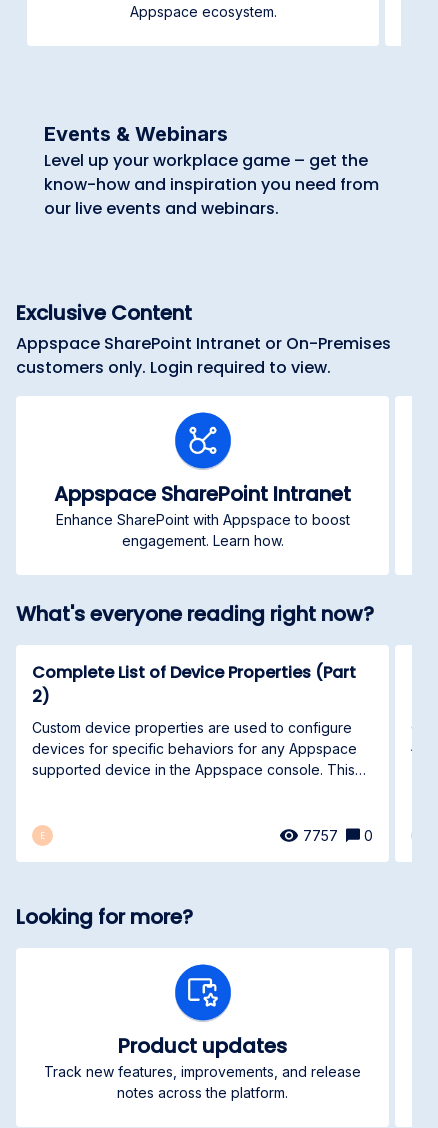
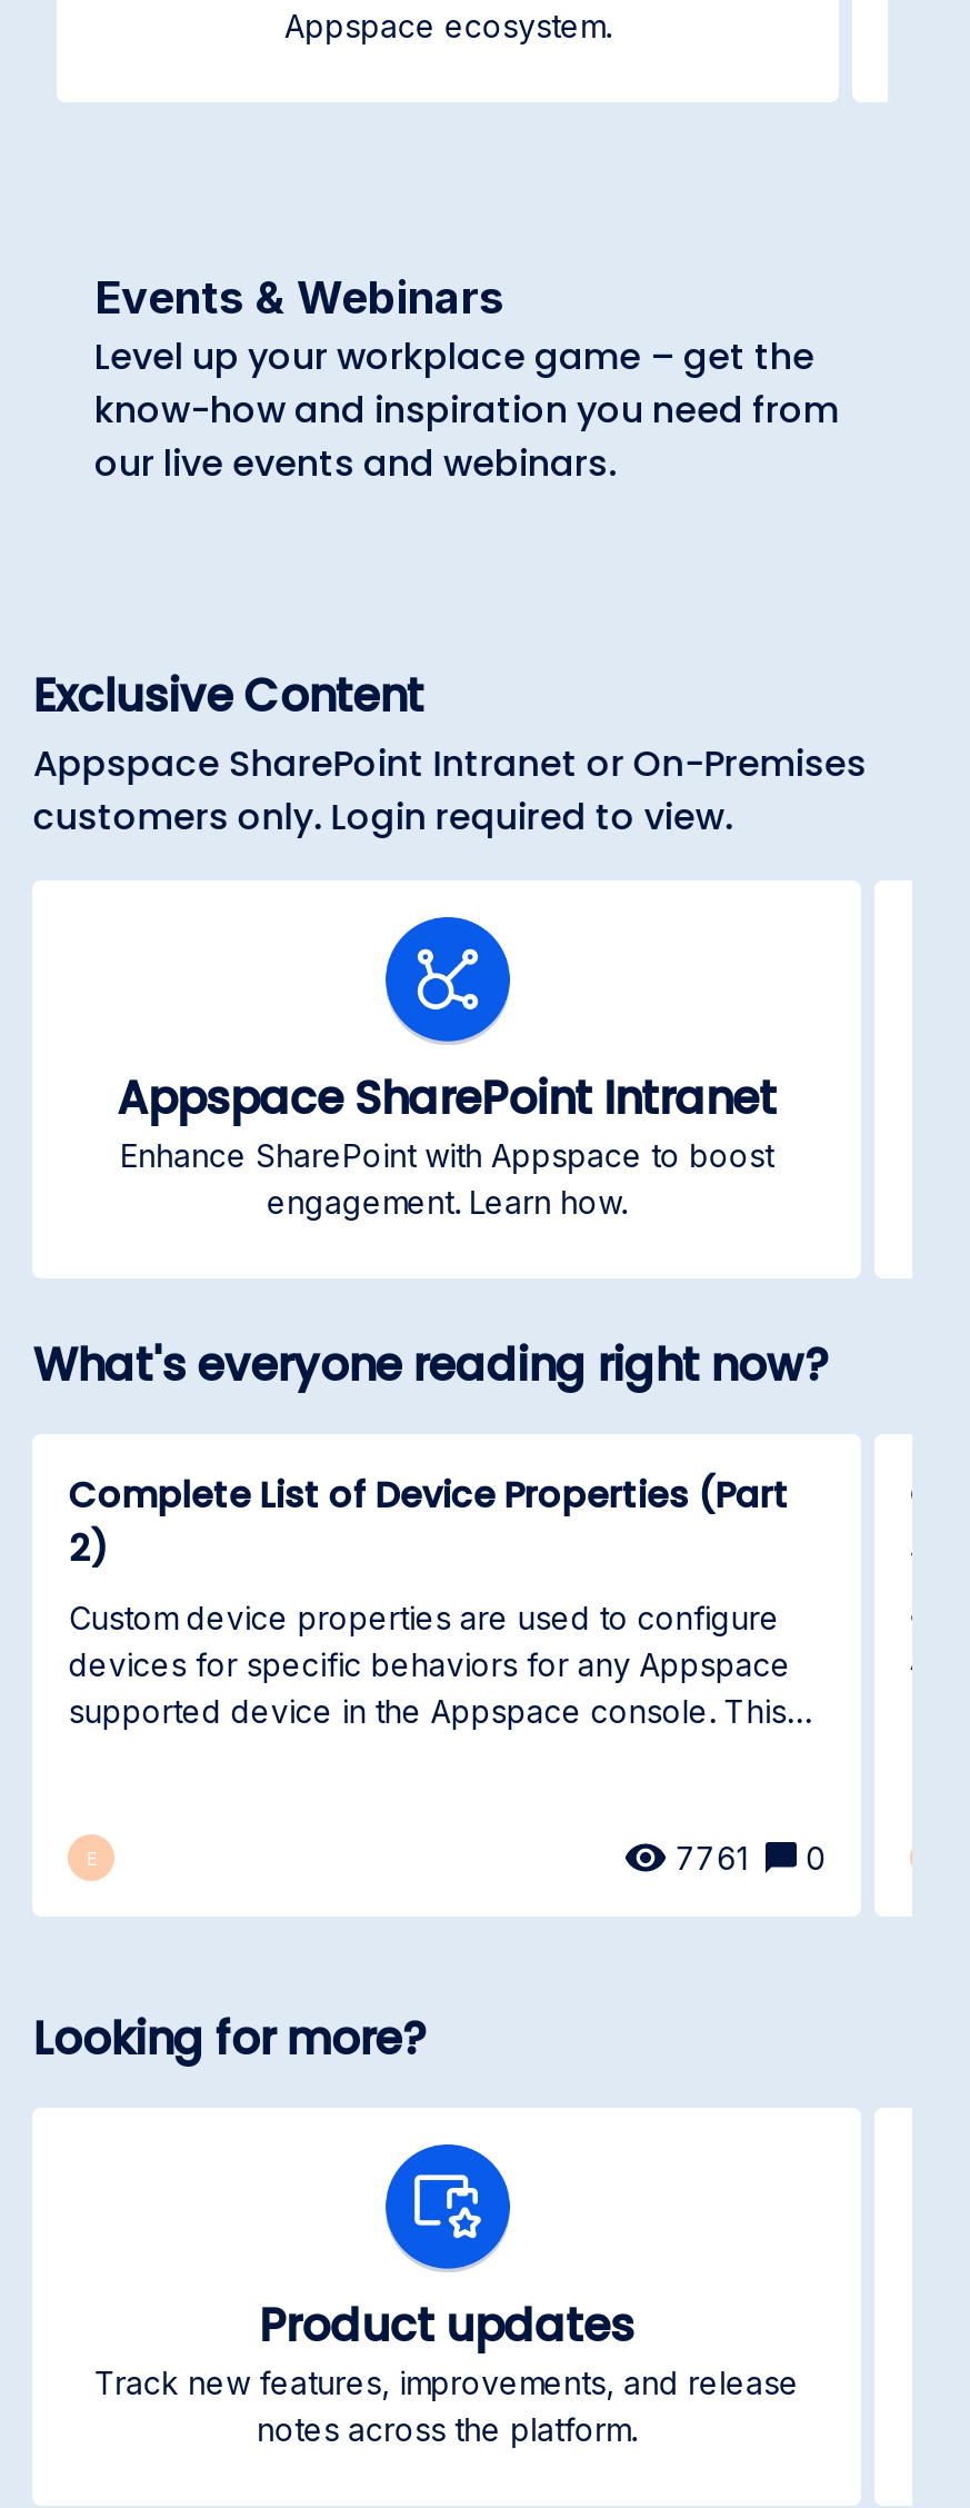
[303,827,373,844] 7757 0 -> [676,1839,825,1877] 7761 0

